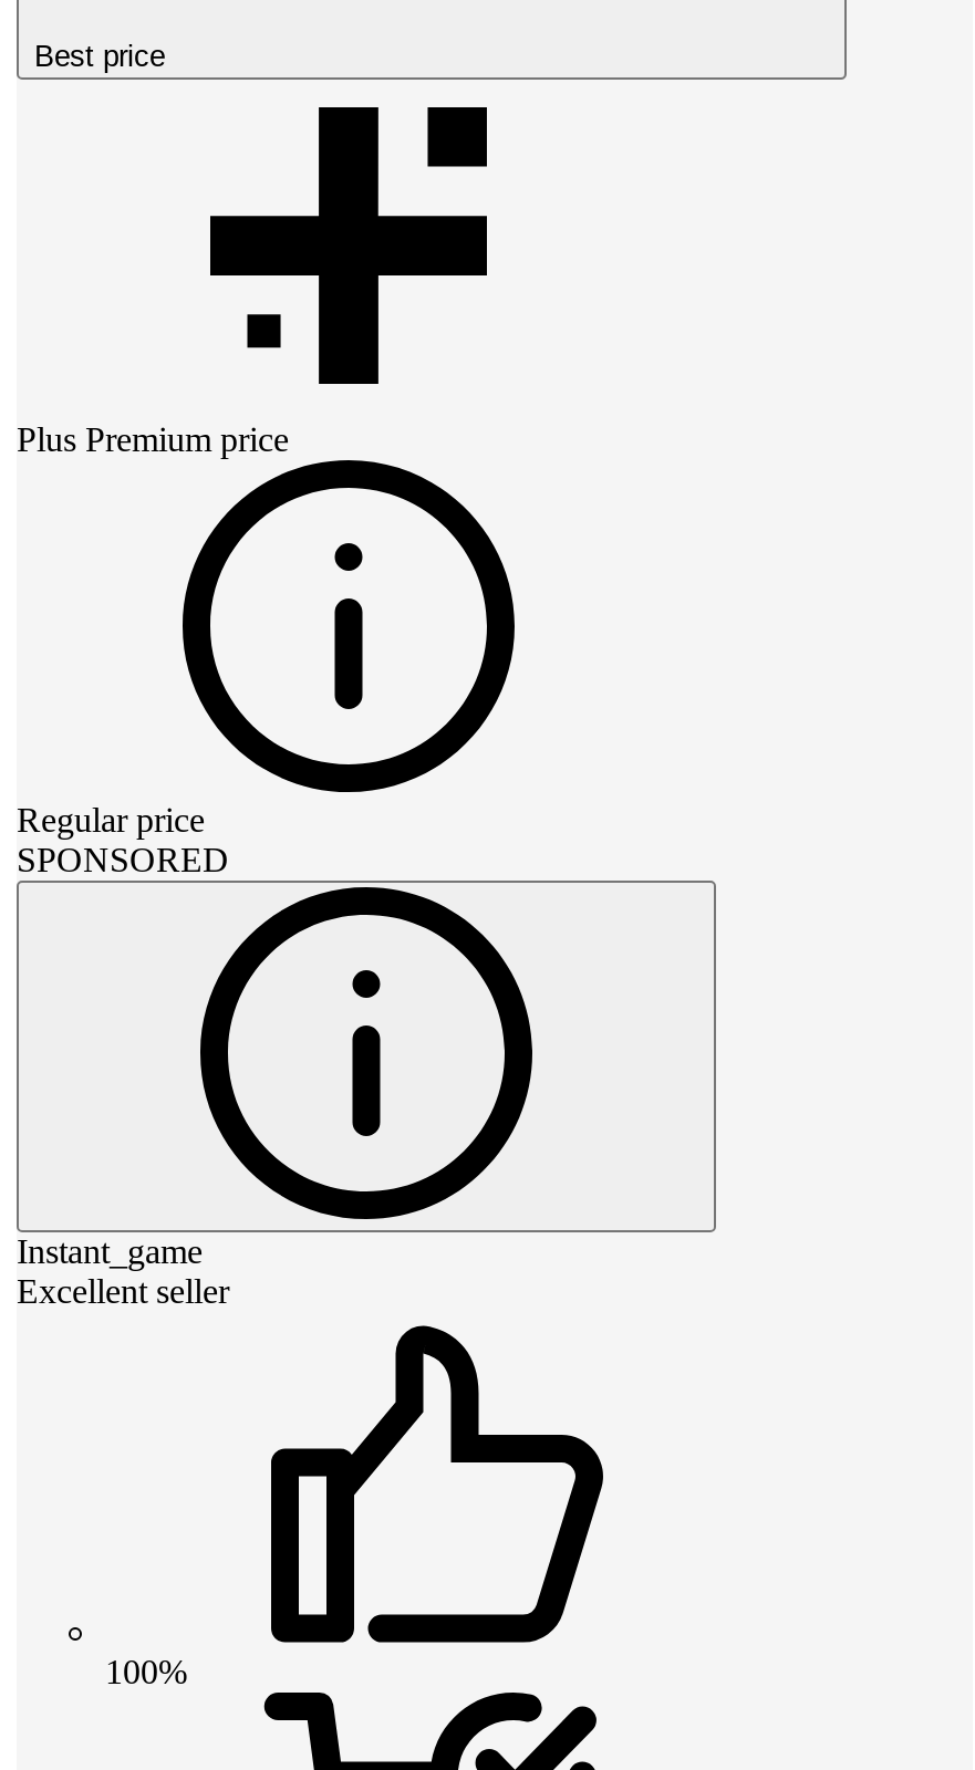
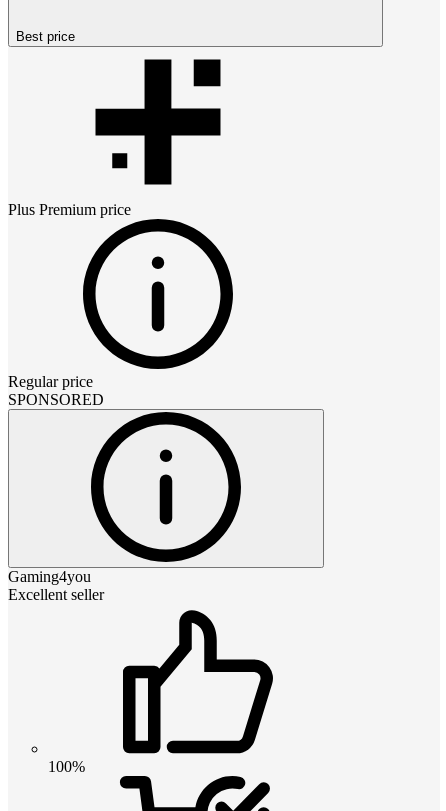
[17,1232,203,1270] Instant_game -> [8,568,91,585] Gaming4you

